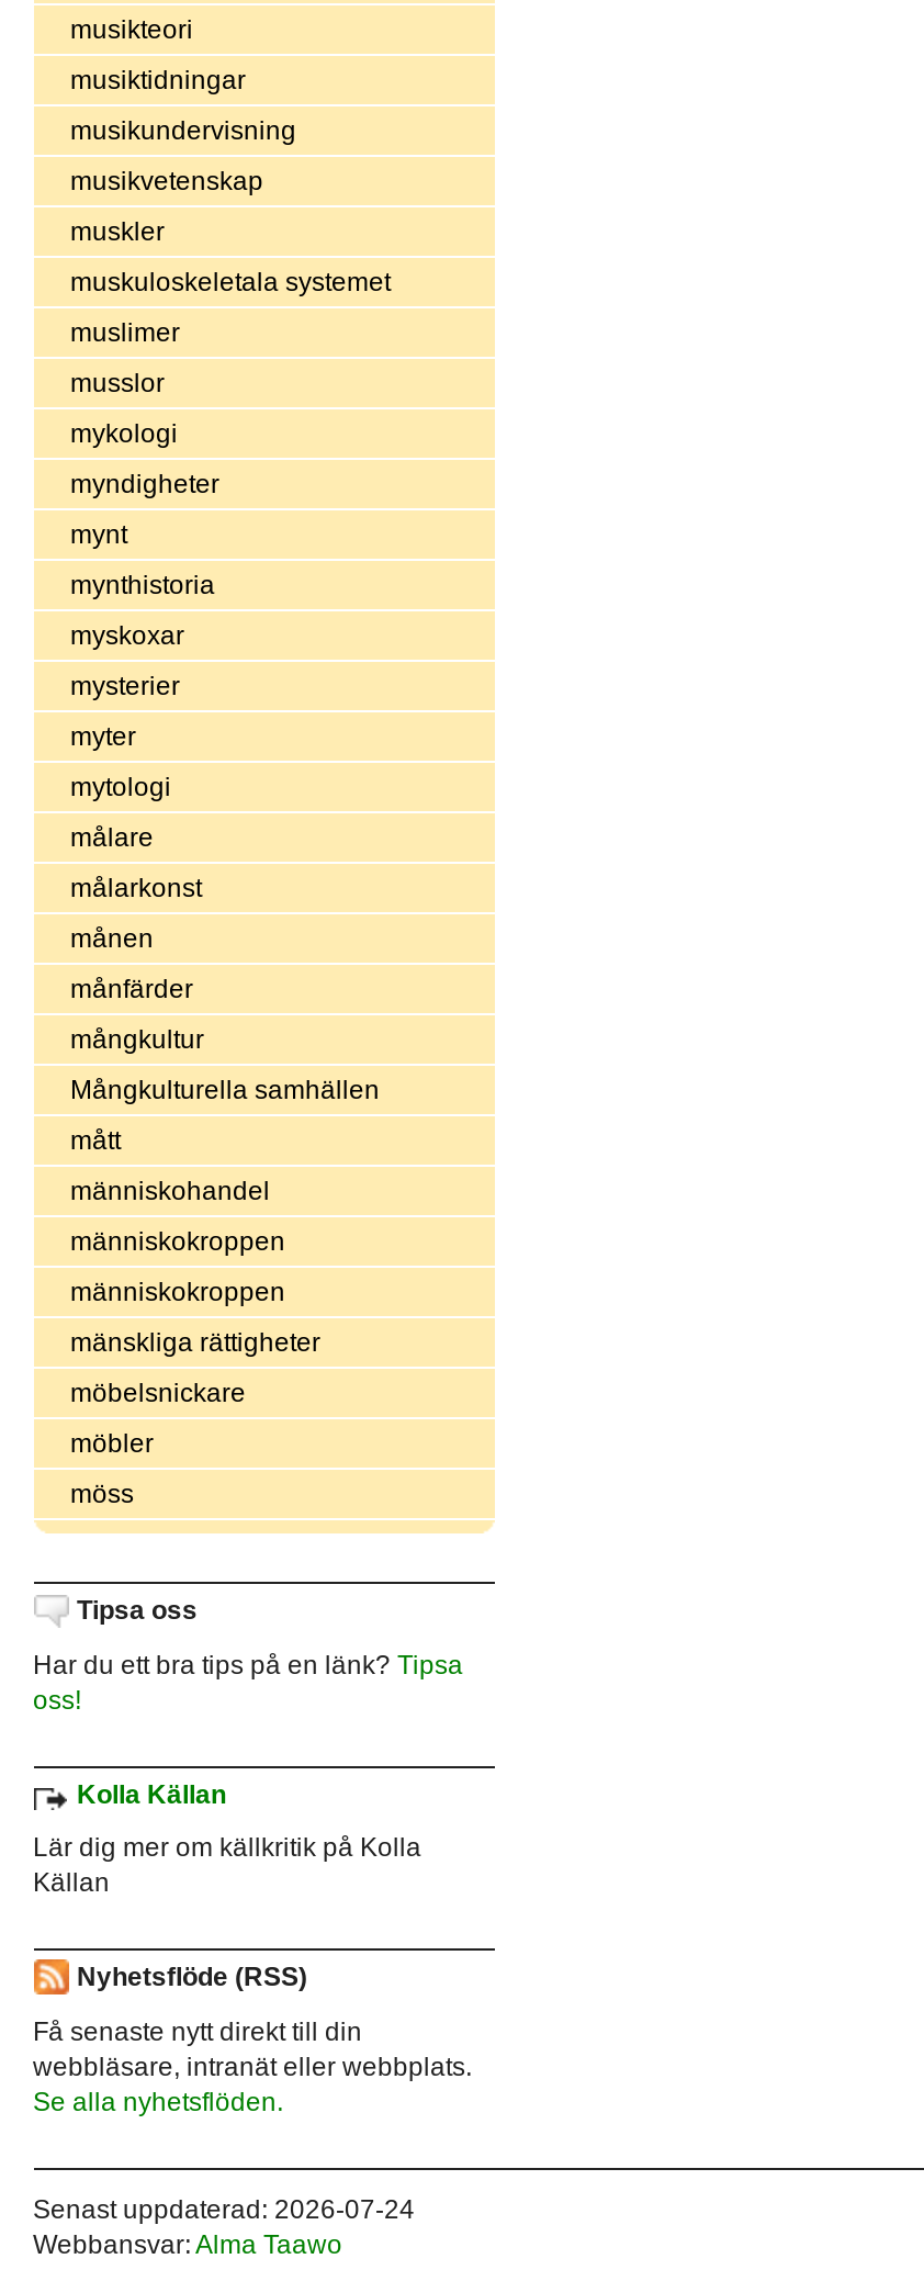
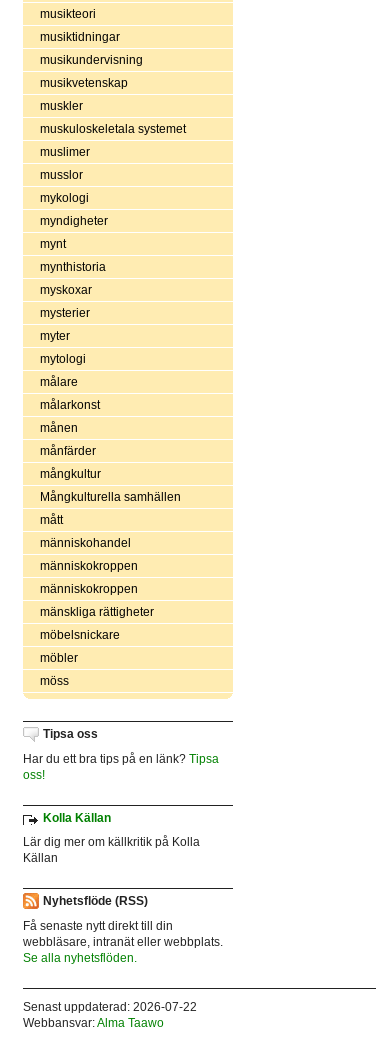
[33,2194,415,2224] Senast uppdaterad: 2026-07-24 -> [22,1000,196,1014] Senast uppdaterad: 2026-07-22

